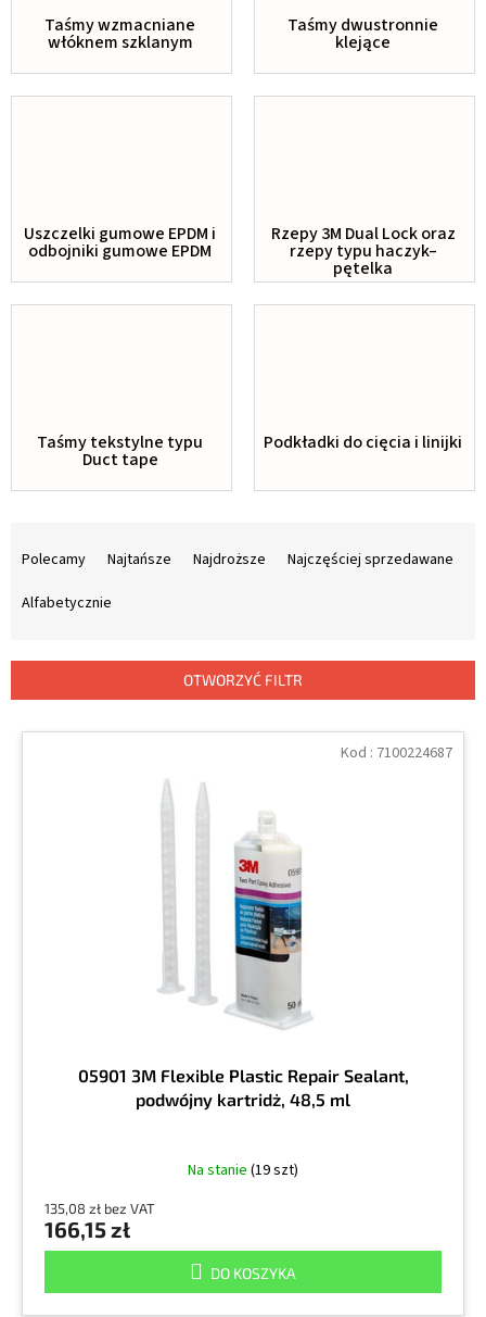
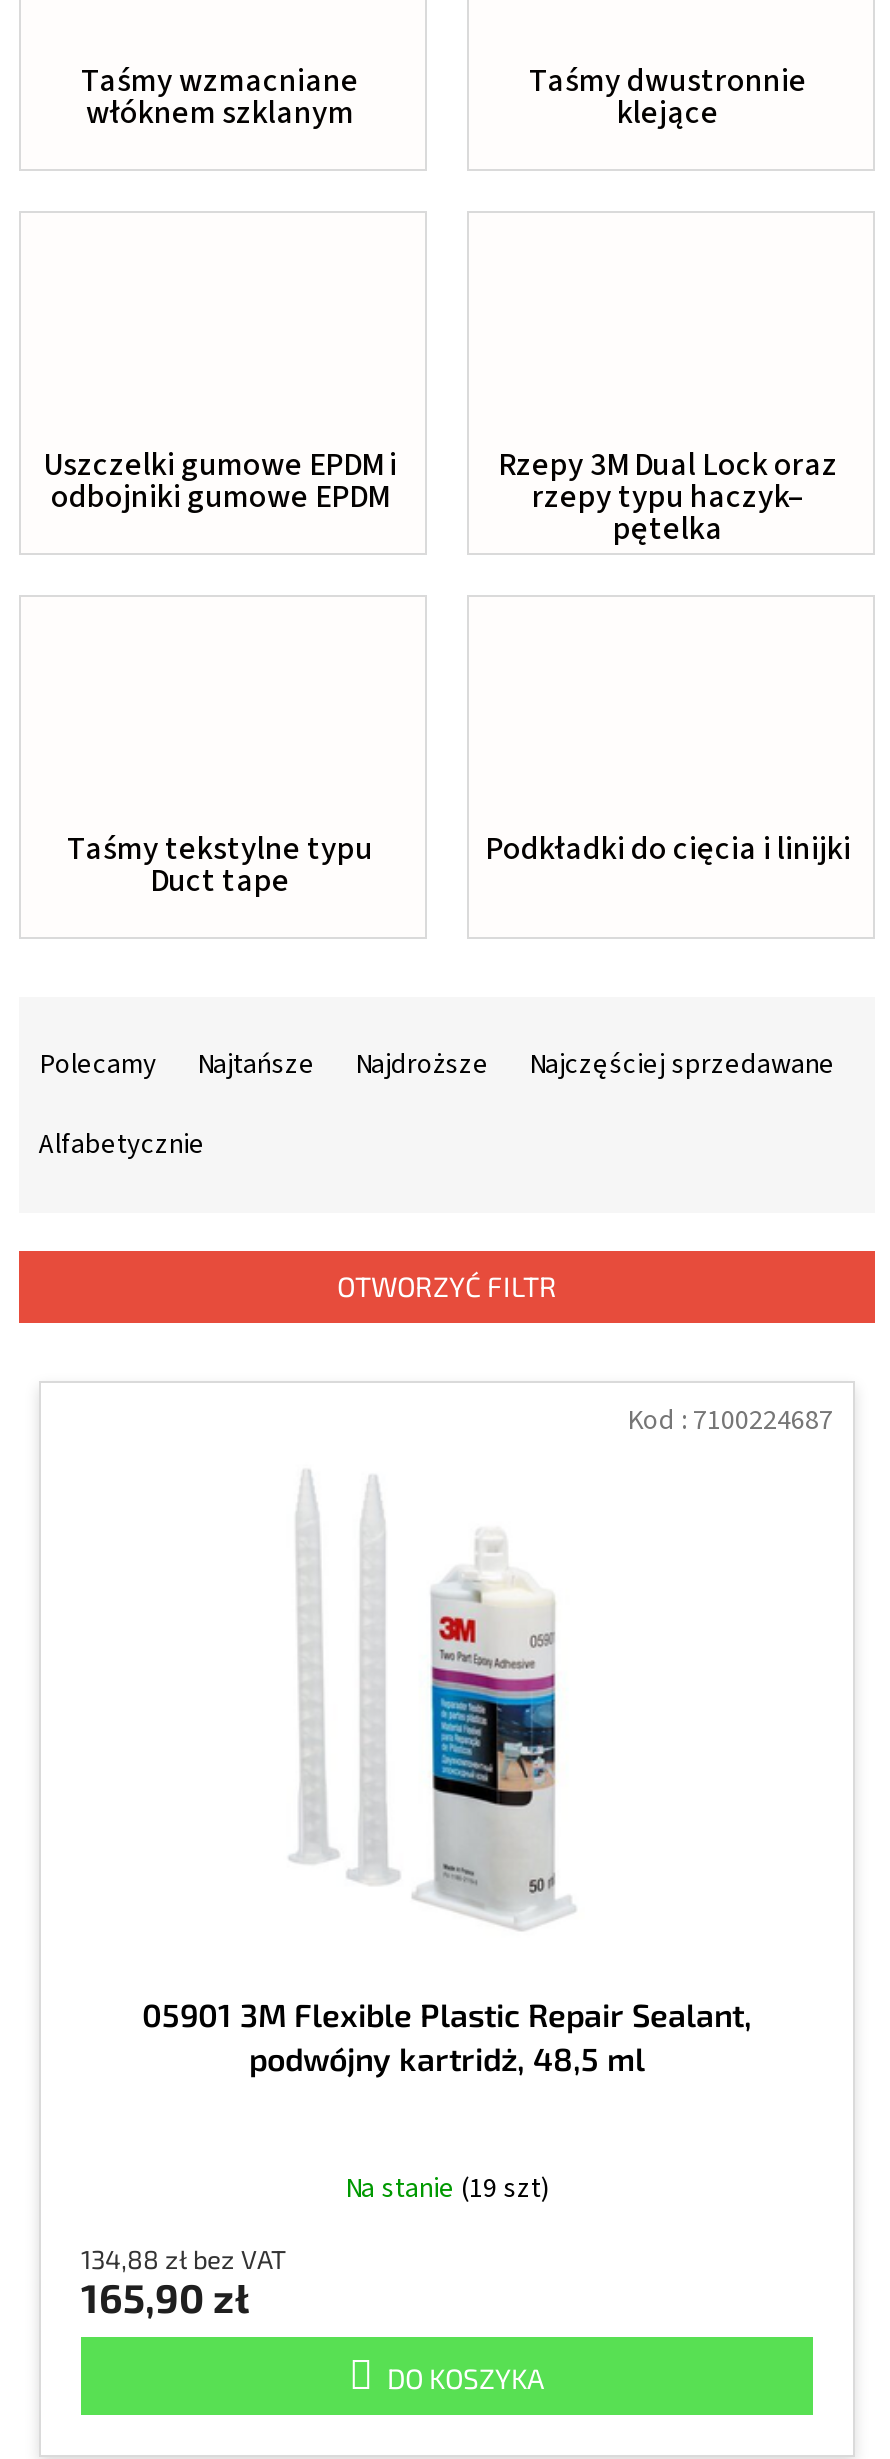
[44,1200,155,1217] 135,08 zł bez VAT -> [81,2243,287,2275] 134,88 zł bez VAT
[44,1216,130,1242] 166,15 zł -> [81,2273,249,2321] 165,90 zł

